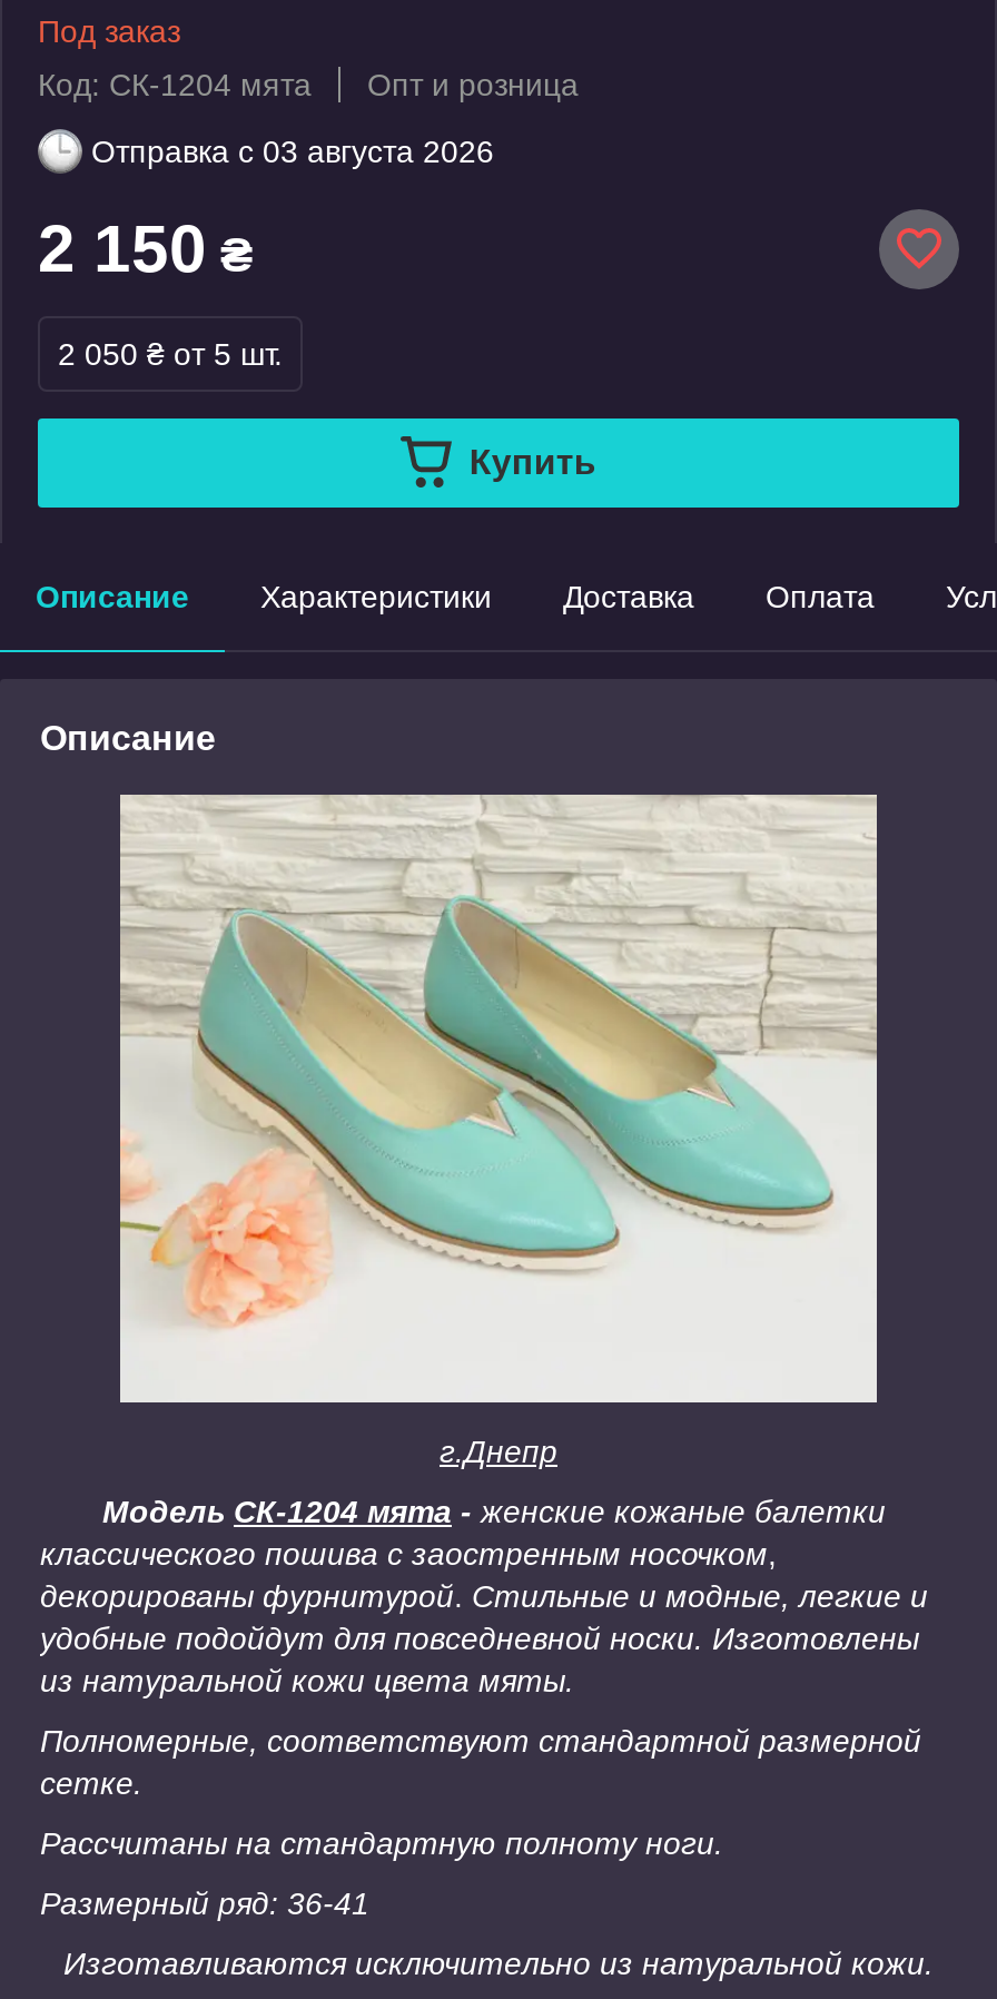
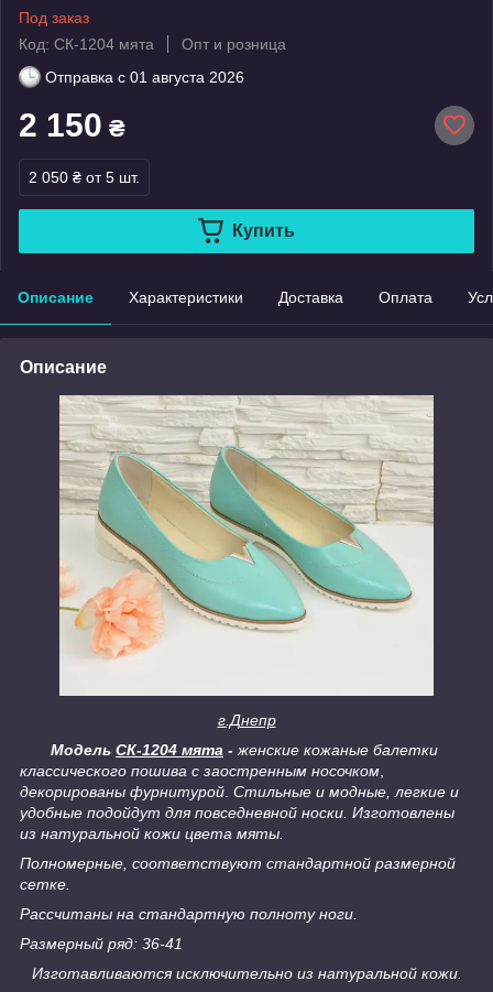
[91,133,494,169] Отправка с 03 августа 2026 -> [45,68,244,86] Отправка с 01 августа 2026

